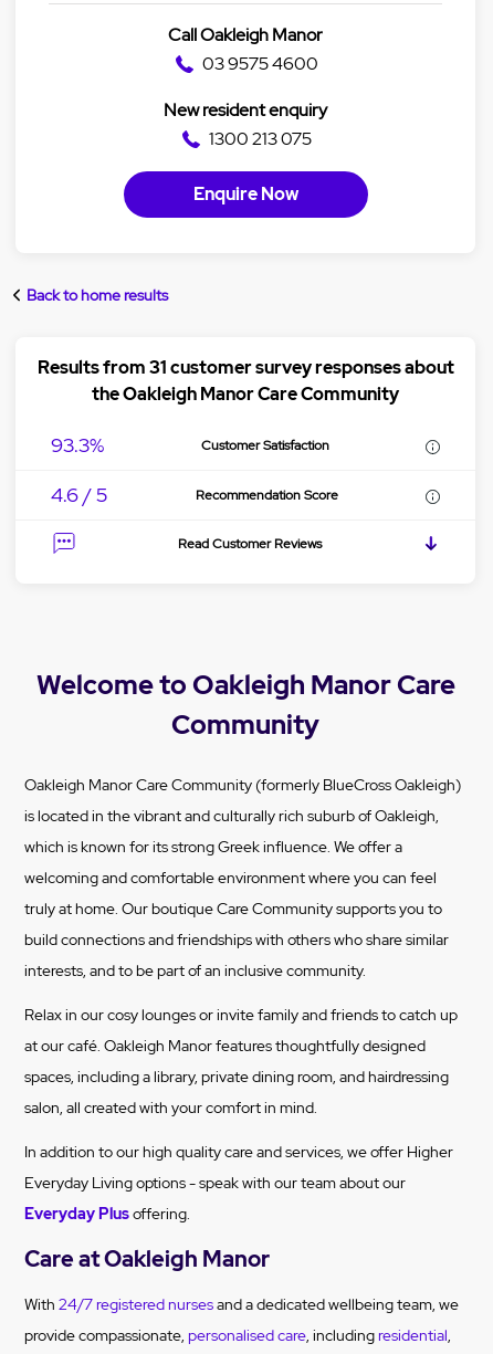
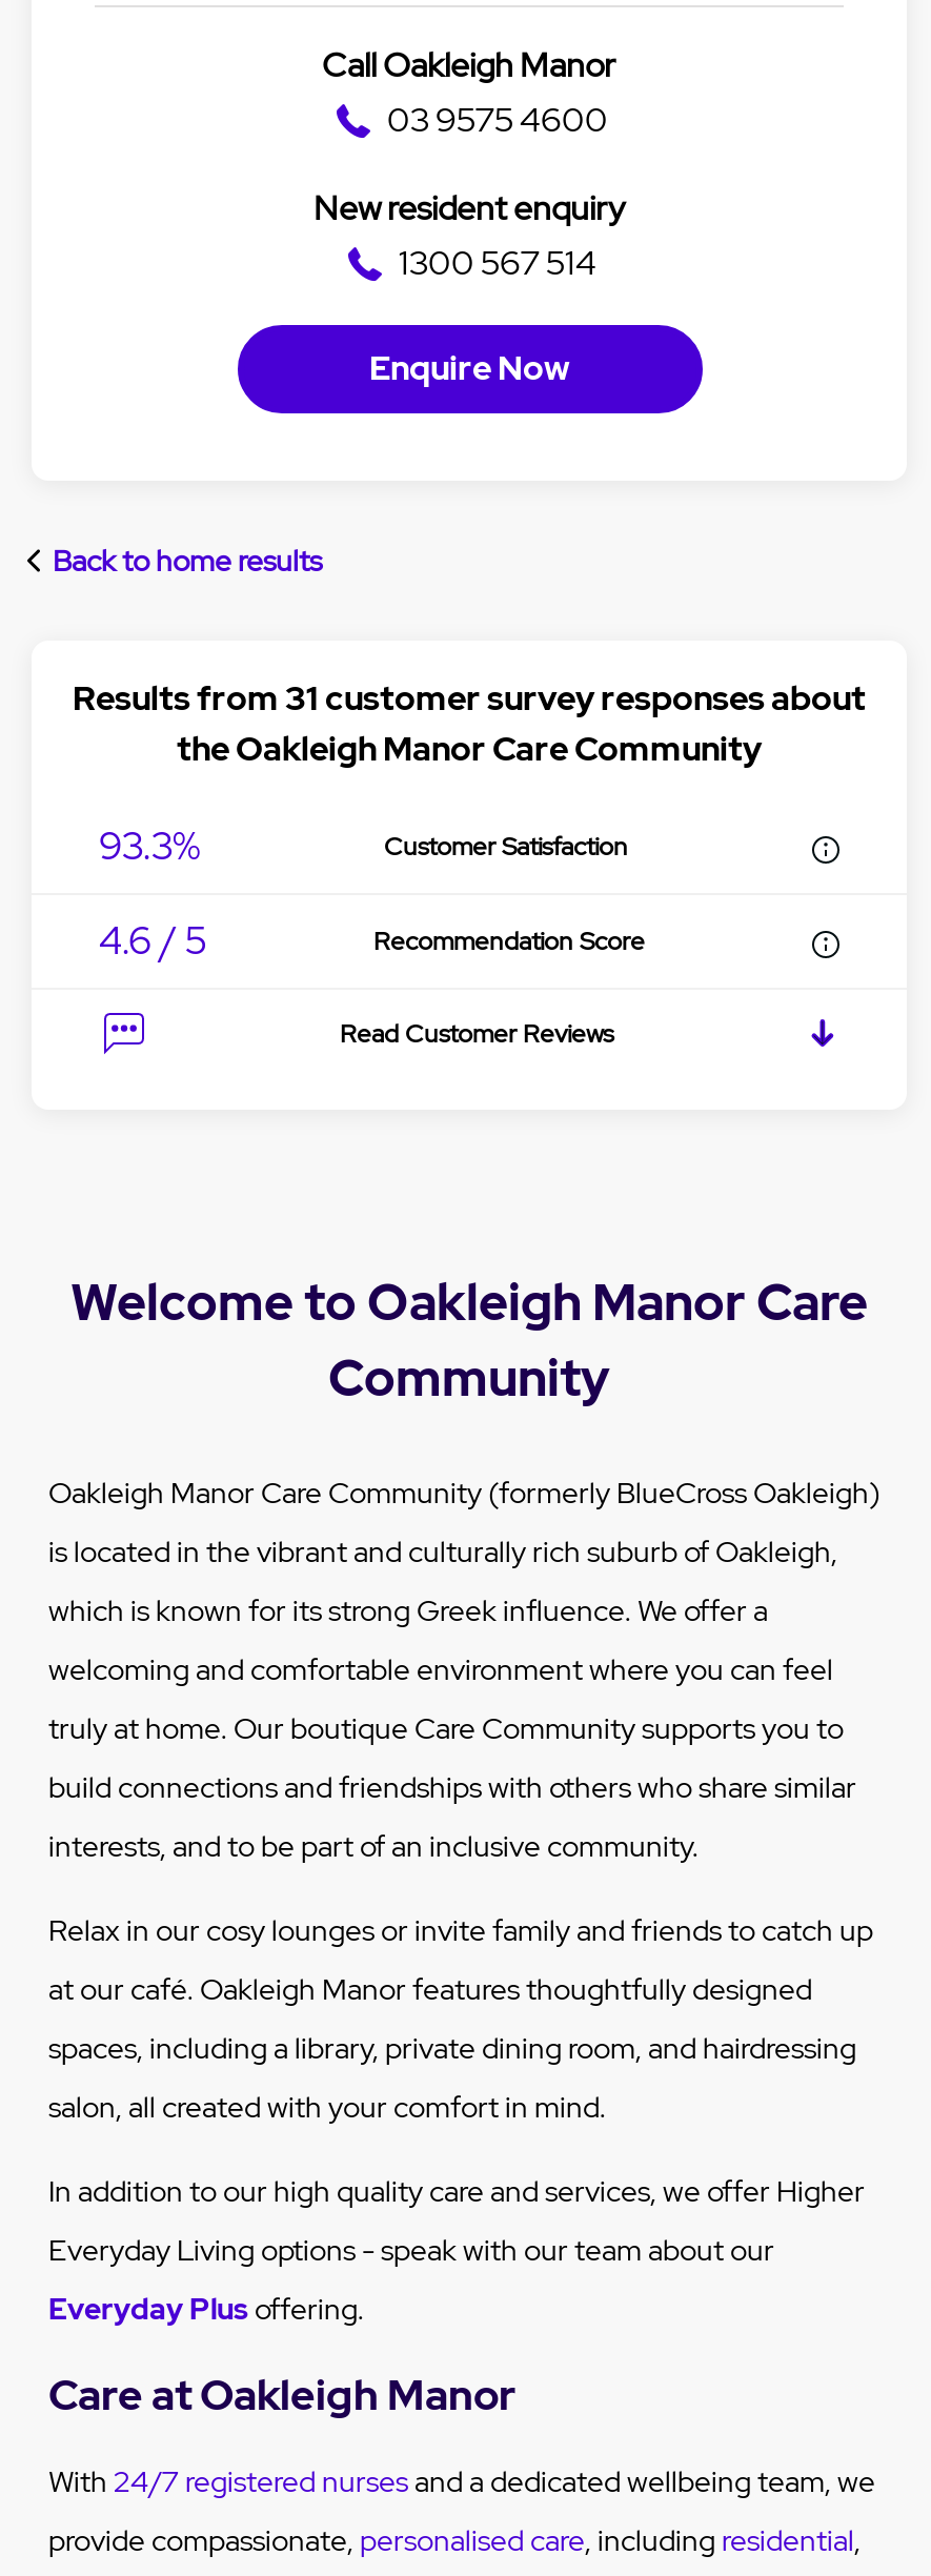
[209,127,312,151] 1300 213 075 -> [399,241,596,285] 1300 567 514

